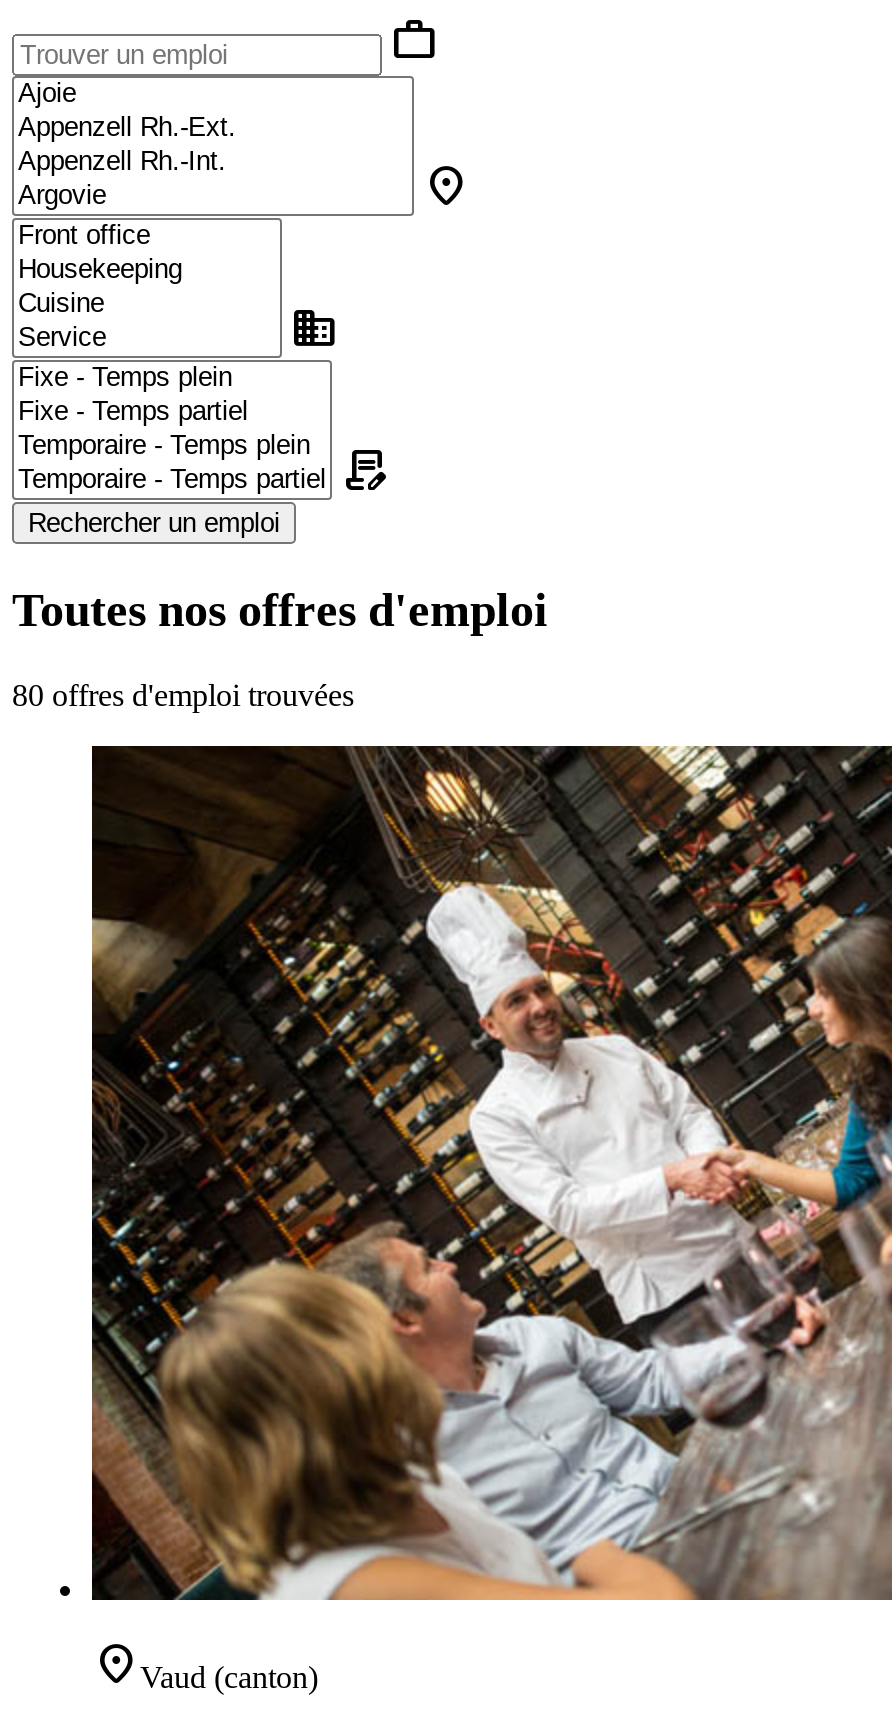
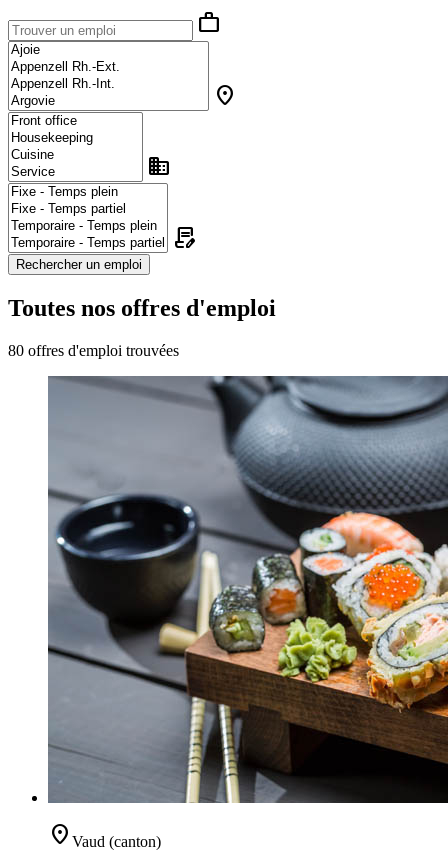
[90,744,886,1602] [image] -> [47,375,445,804] [image]

